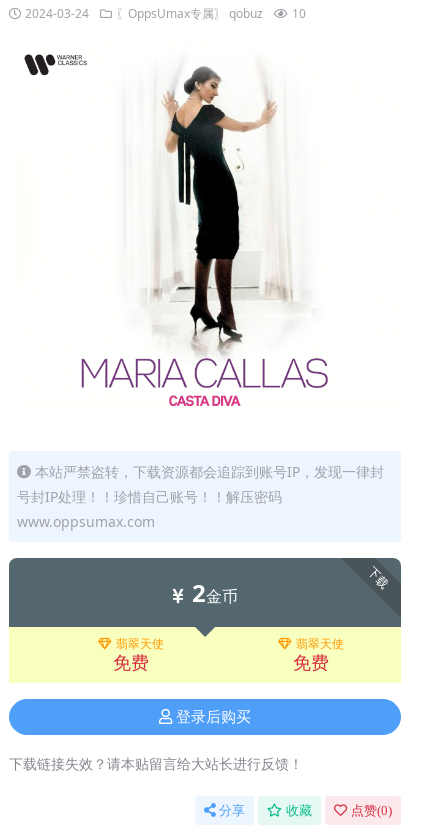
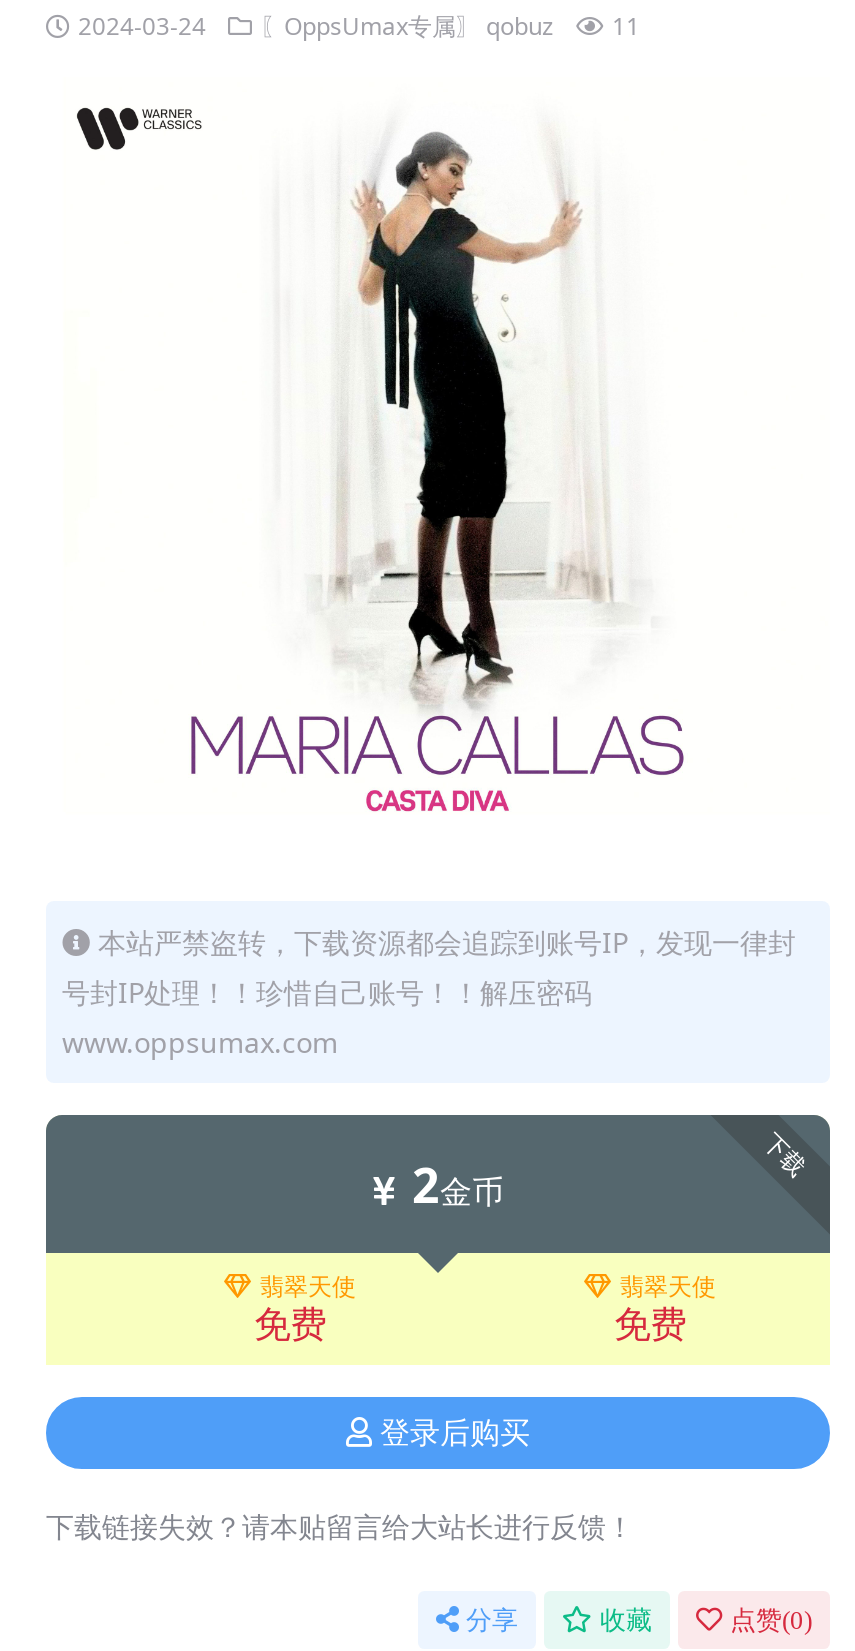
[25,5,306,22] 2024-03-24 〖OppsUmax专属〗 qobuz 10 -> [78,9,640,43] 2024-03-24 〖OppsUmax专属〗 qobuz 11

